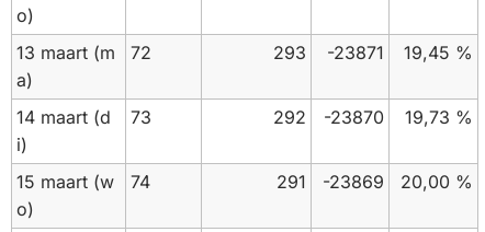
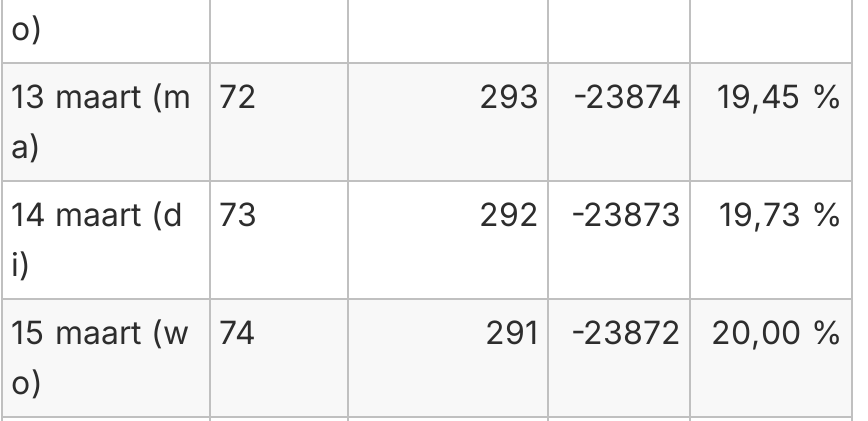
[273,42,473,63] 293 -23871 19,45 % -> [479,76,843,116] 293 -23874 19,45 %
[273,106,473,128] 292 -23870 19,73 % -> [479,194,843,234] 292 -23873 19,73 %
[277,171,473,193] 291 -23869 20,00 % -> [485,312,843,352] 291 -23872 20,00 %

